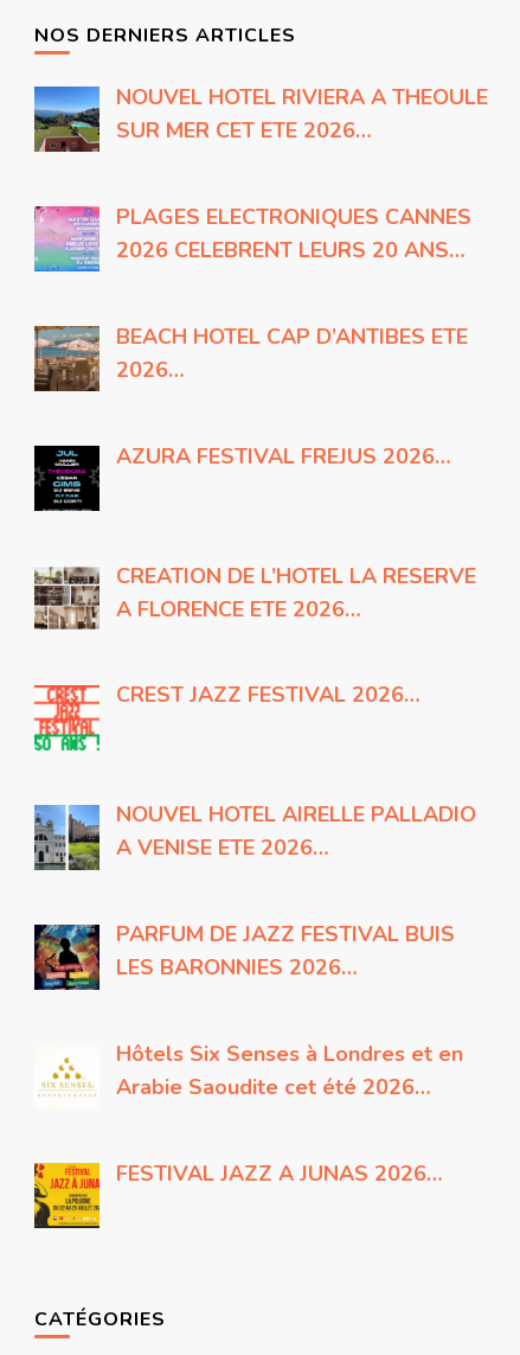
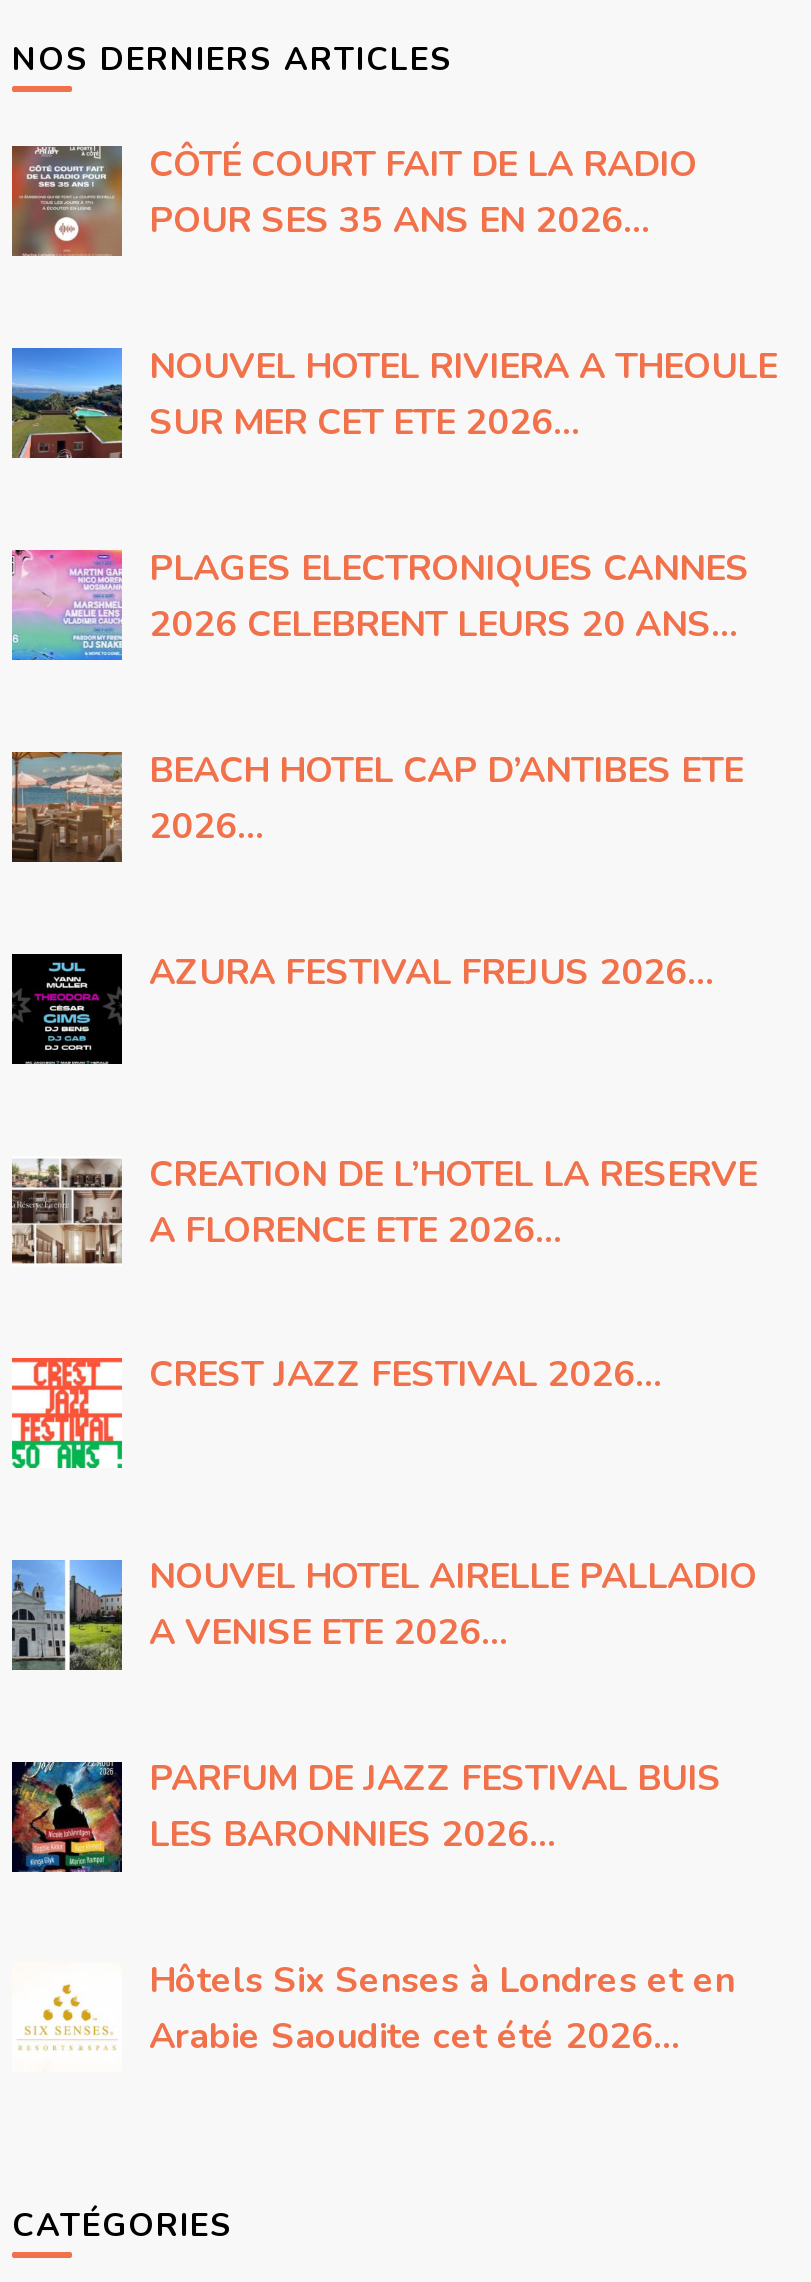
none -> [10,140,697,258] [image] | CÔTÉ COURT FAIT DE LA RADIO | POUR SES 35 ANS EN 2026…
moved [32,83,487,1102] -> [8,342,777,2060]: [image] | NOUVEL HOTEL RIVIERA A THEOULE | SUR MER CET ETE 2026… | ... | Hôtels Six Senses à Londres et en | Arabie Saoudite cet été 2026…
[33,1159,442,1229] [image] | FESTIVAL JAZZ A JUNAS 2026… -> none

